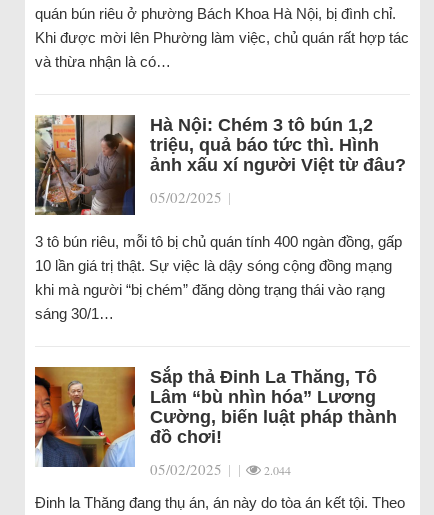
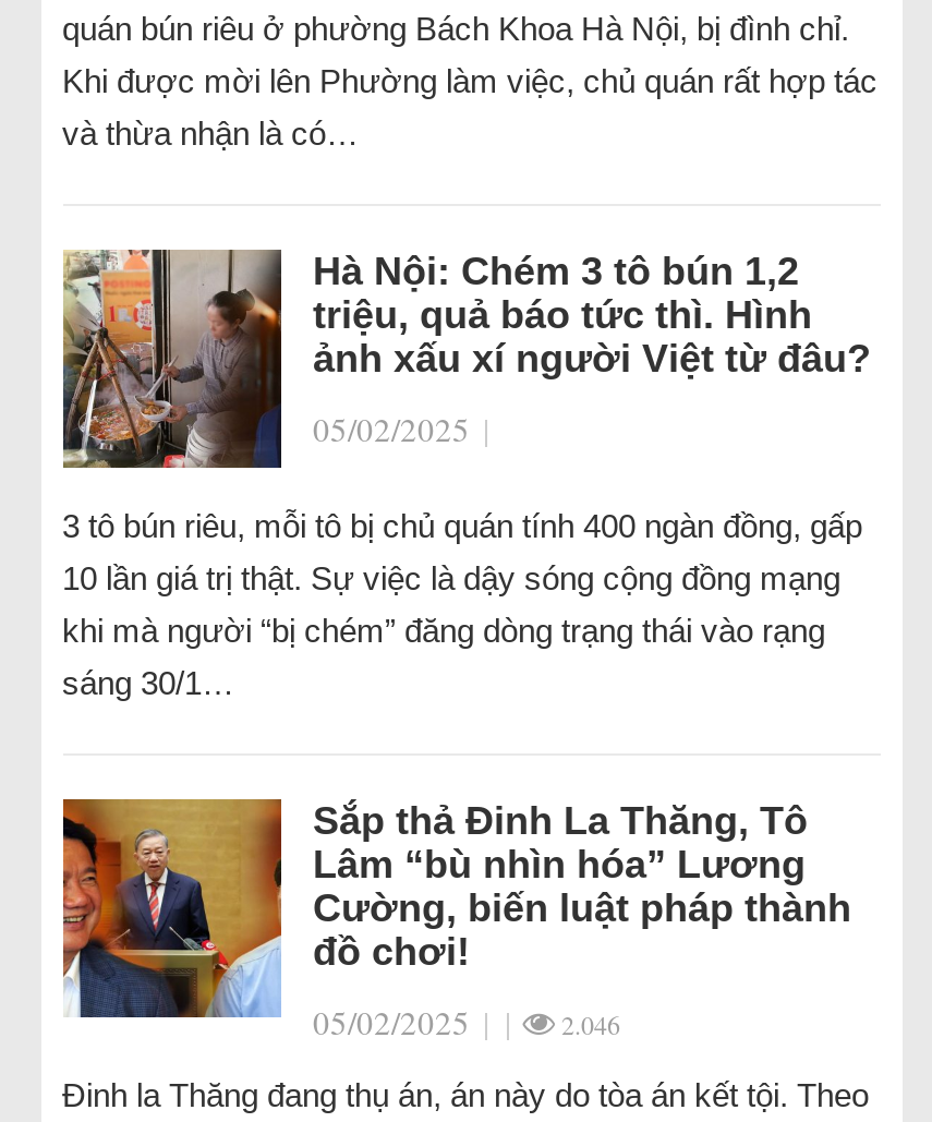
[260,462,290,478] 2.044 -> [555,1006,620,1041] 2.046

